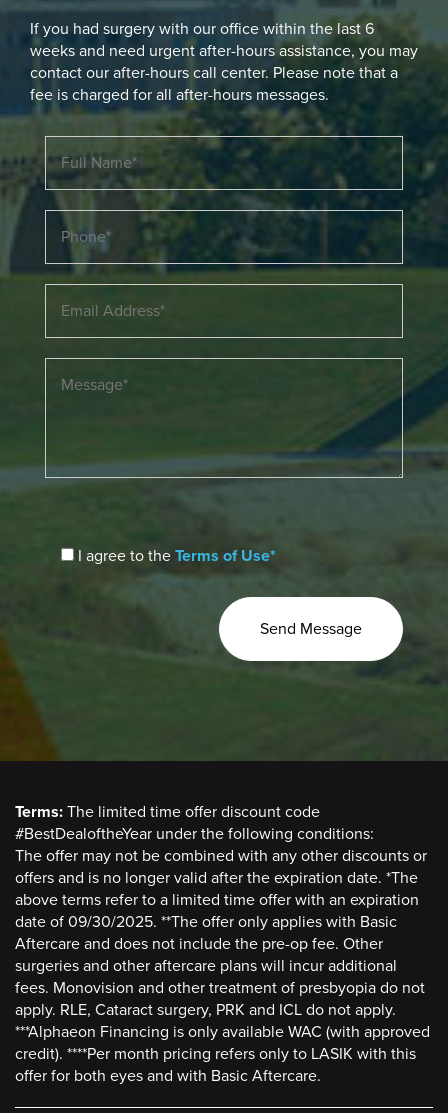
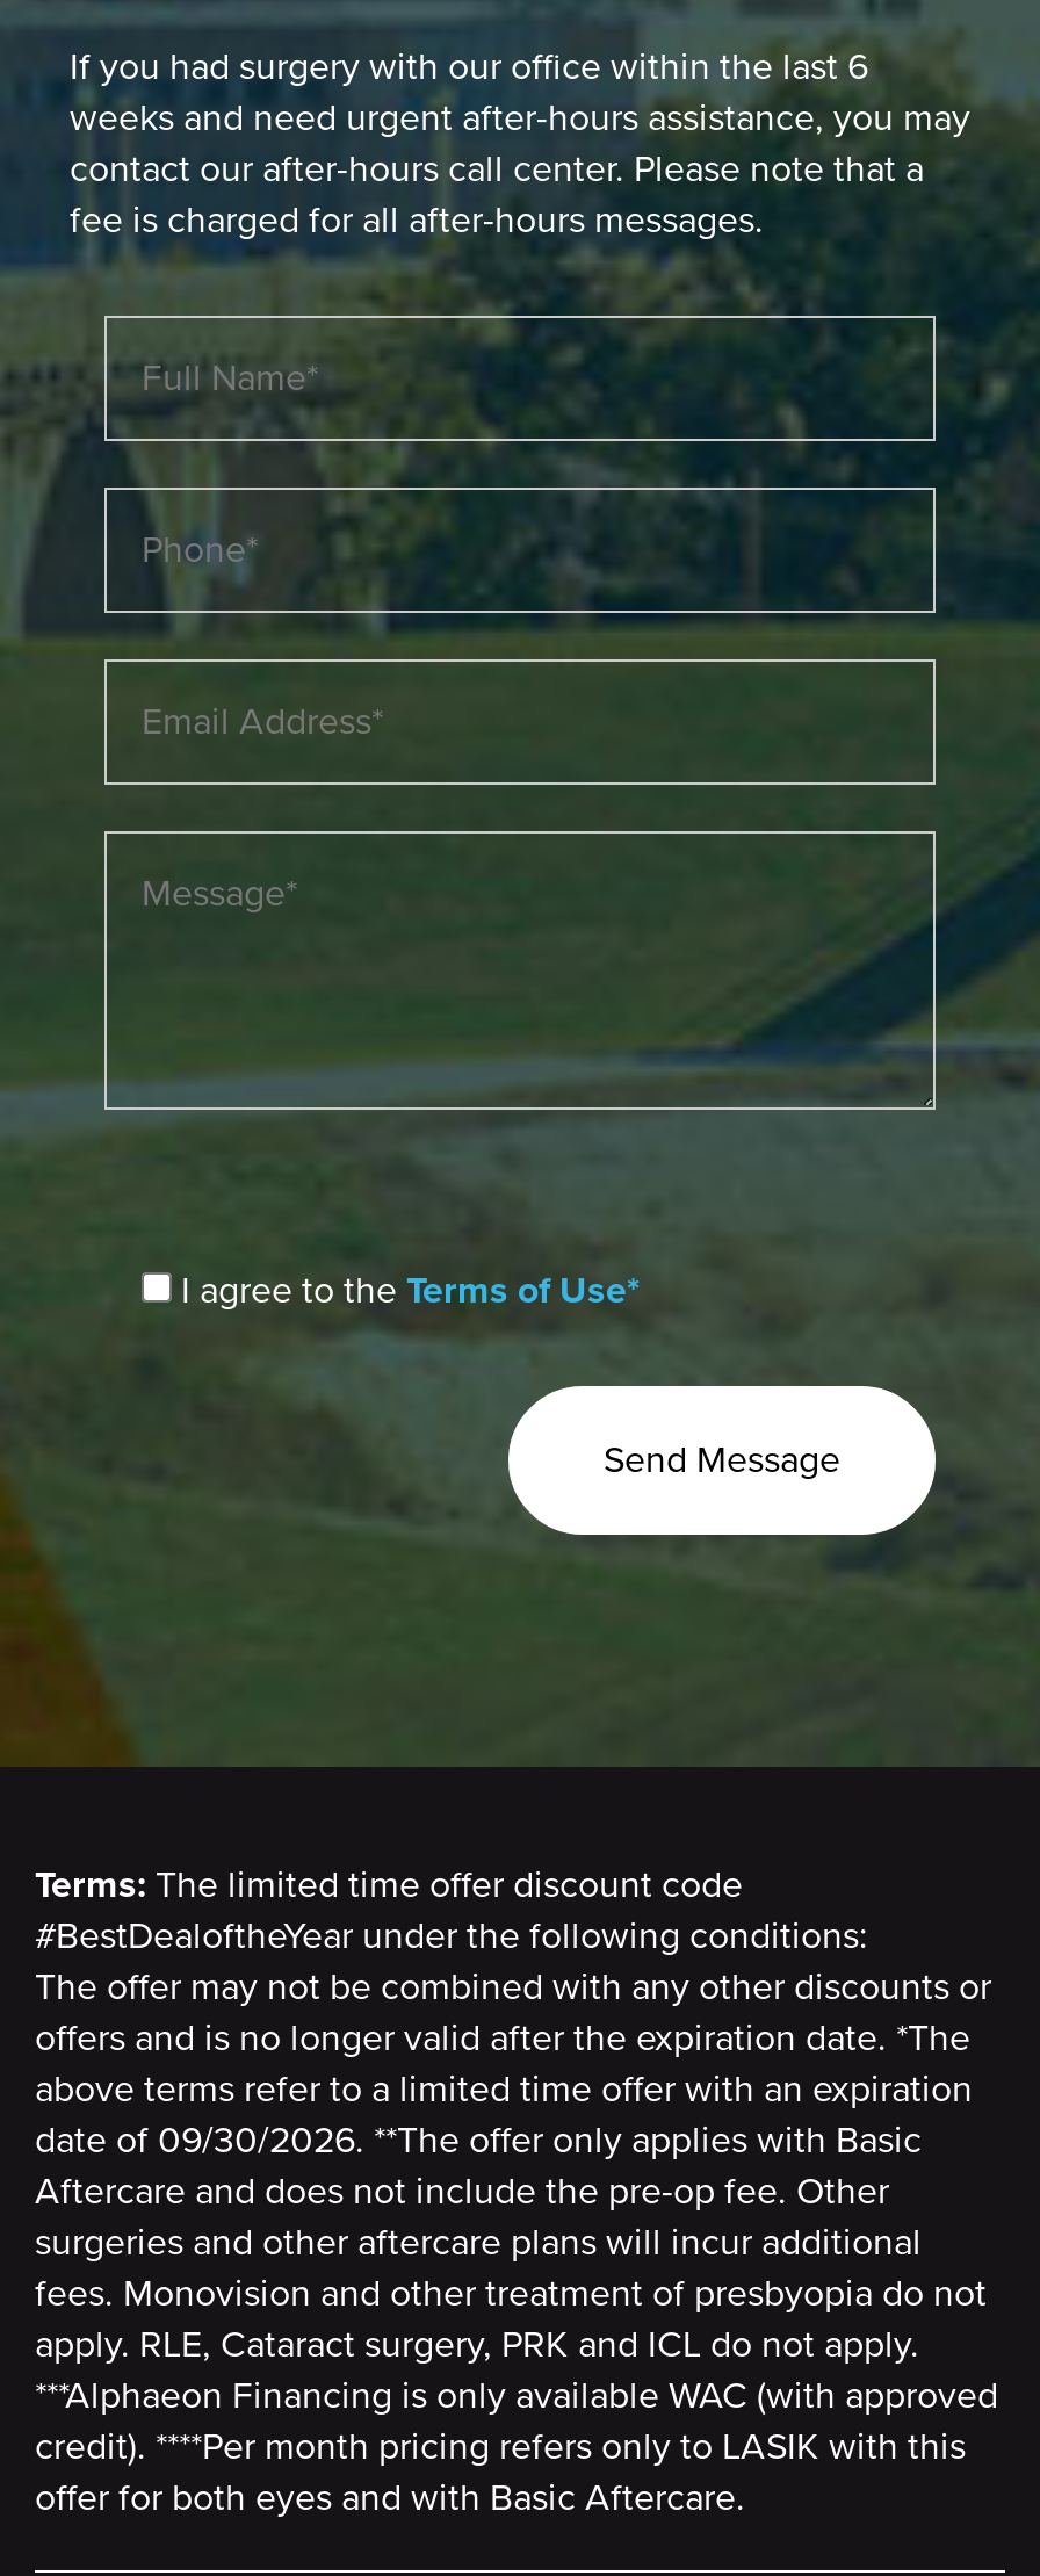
[15,912,397,932] date of 09/30/2025. **The offer only applies with Basic -> [35,2117,922,2164] date of 09/30/2026. **The offer only applies with Basic

